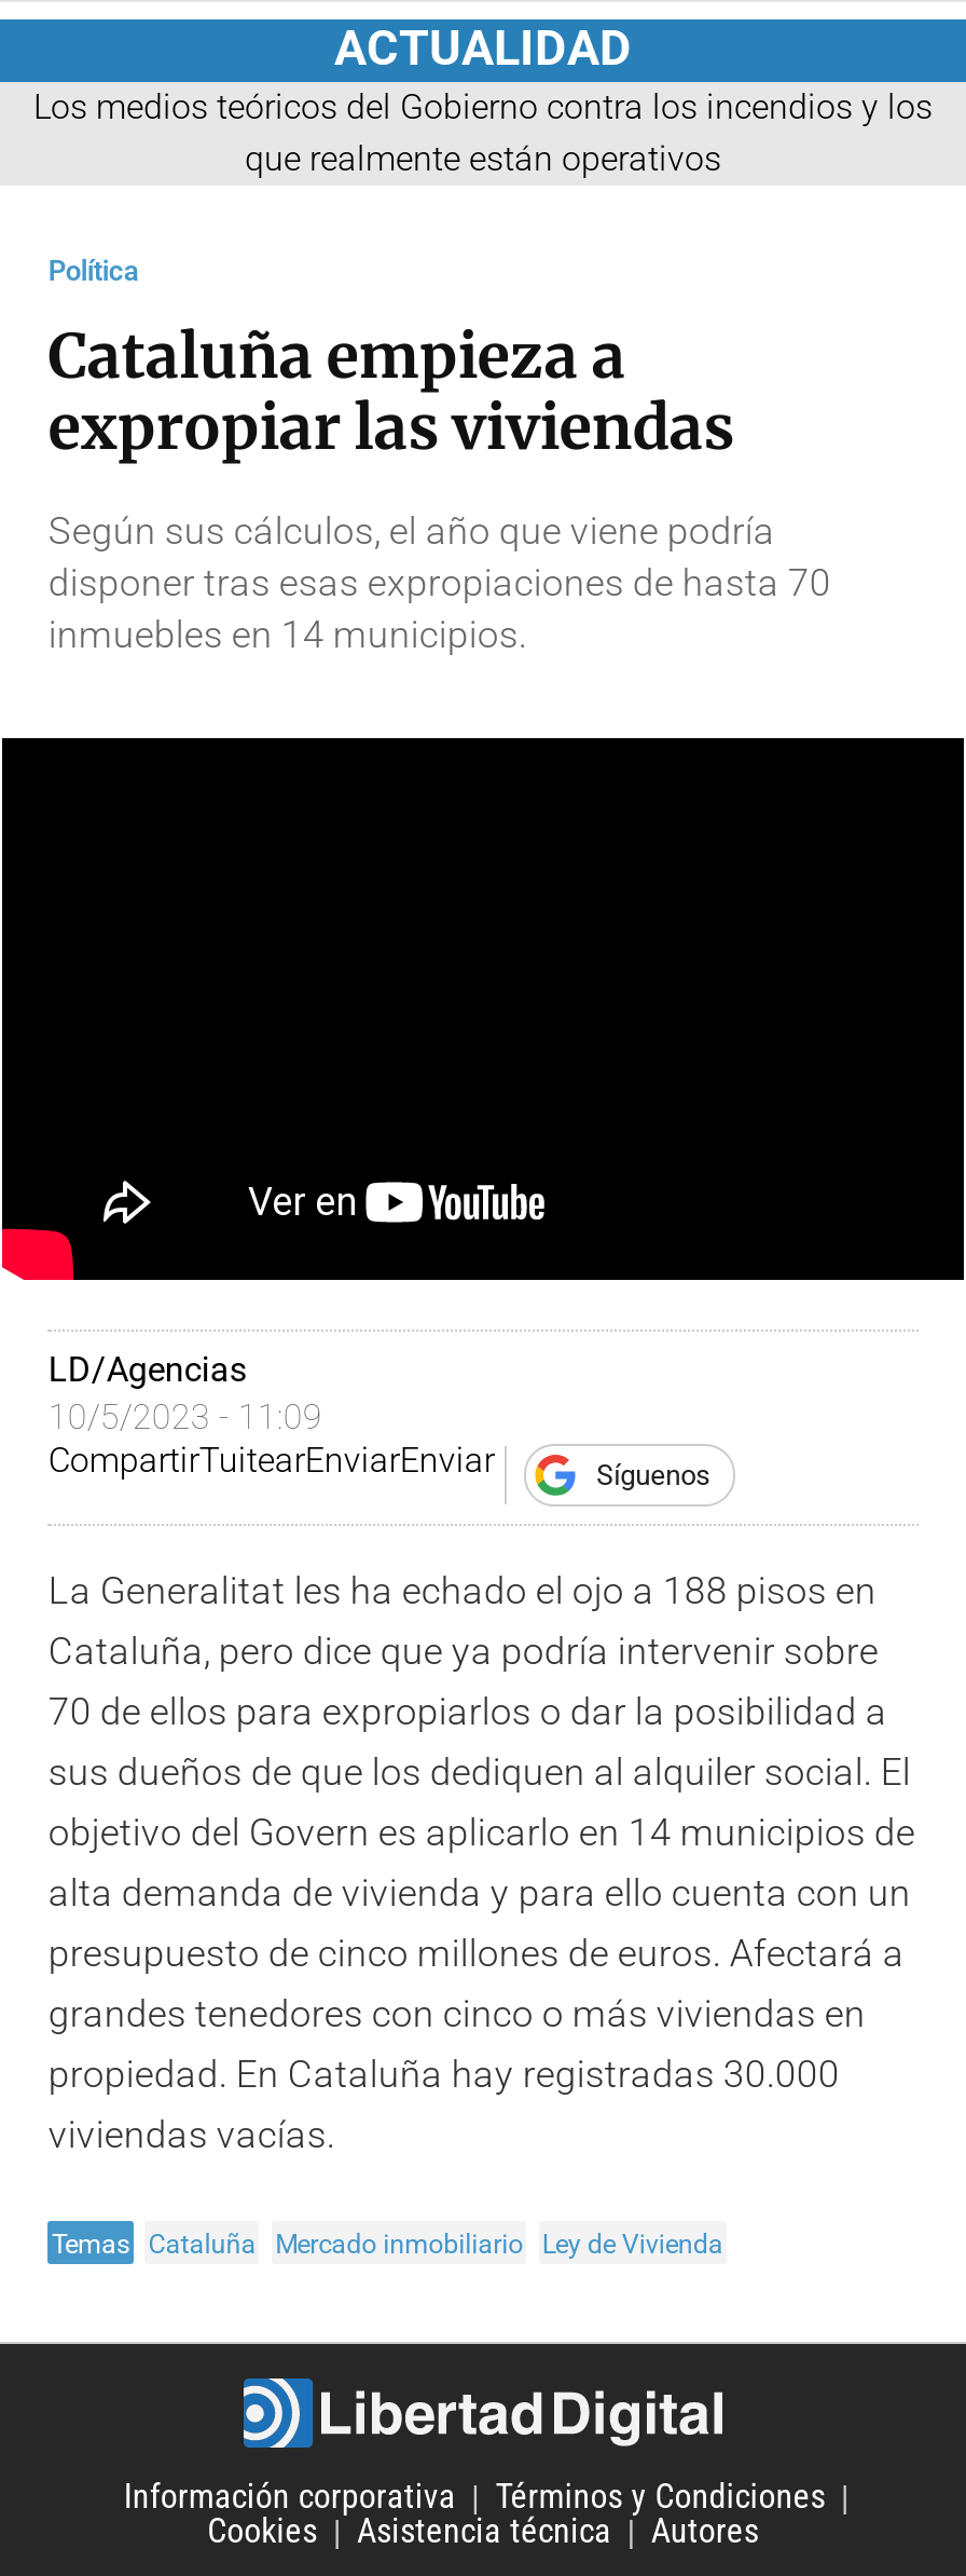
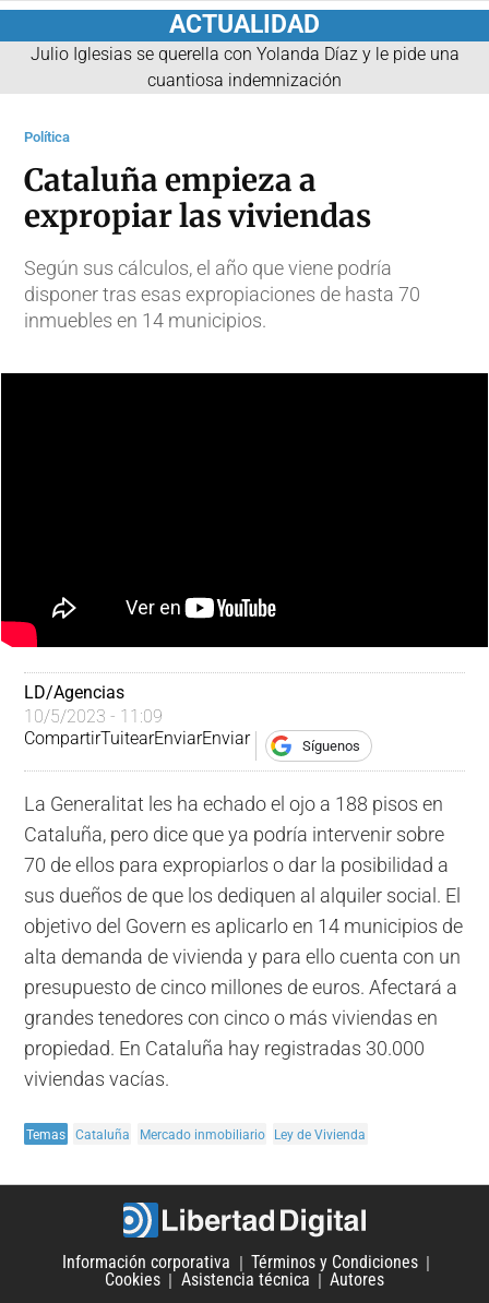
[33,85,933,178] Los medios teóricos del Gobierno contra los incendios y los | que realmente están operativos -> [30,43,459,90] Julio Iglesias se querella con Yolanda Díaz y le pide una | cuantiosa indemnización

